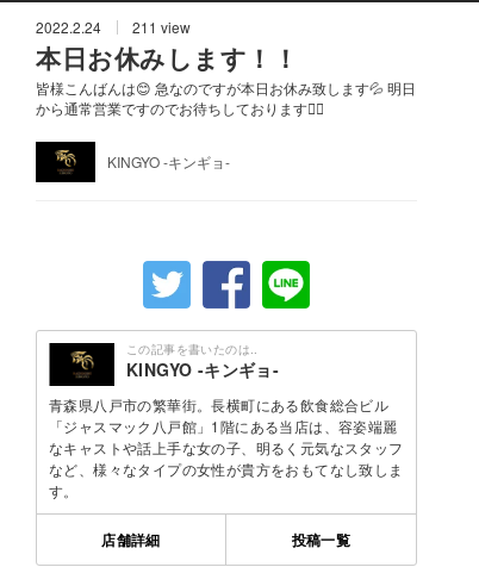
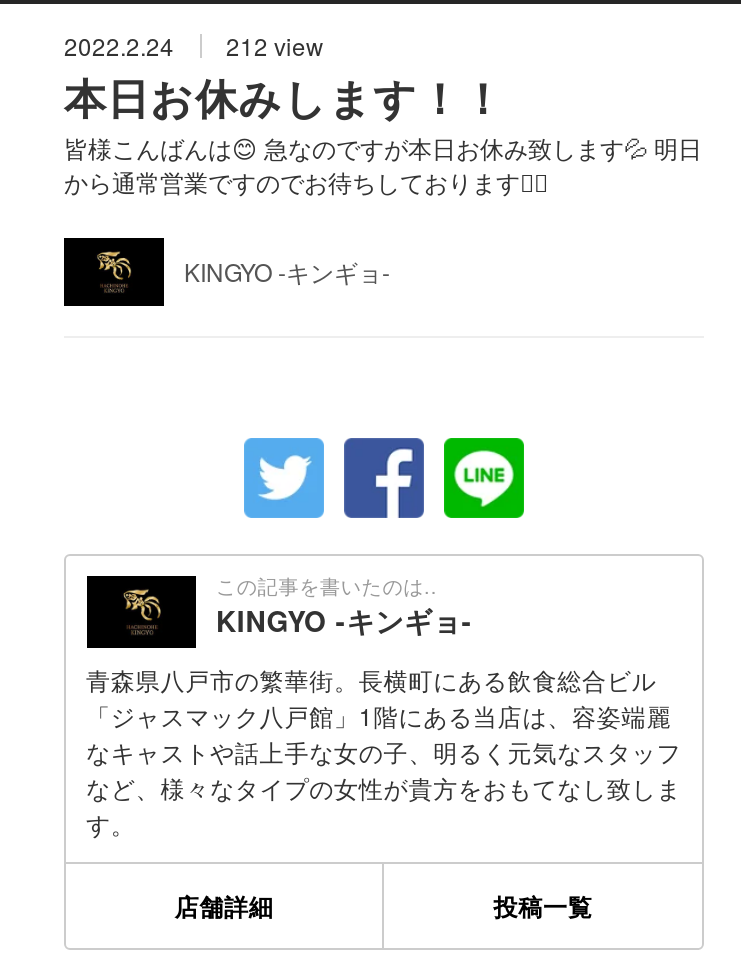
[36,17,191,37] 2022.2.24 211 view -> [64,28,324,62] 2022.2.24 212 view

